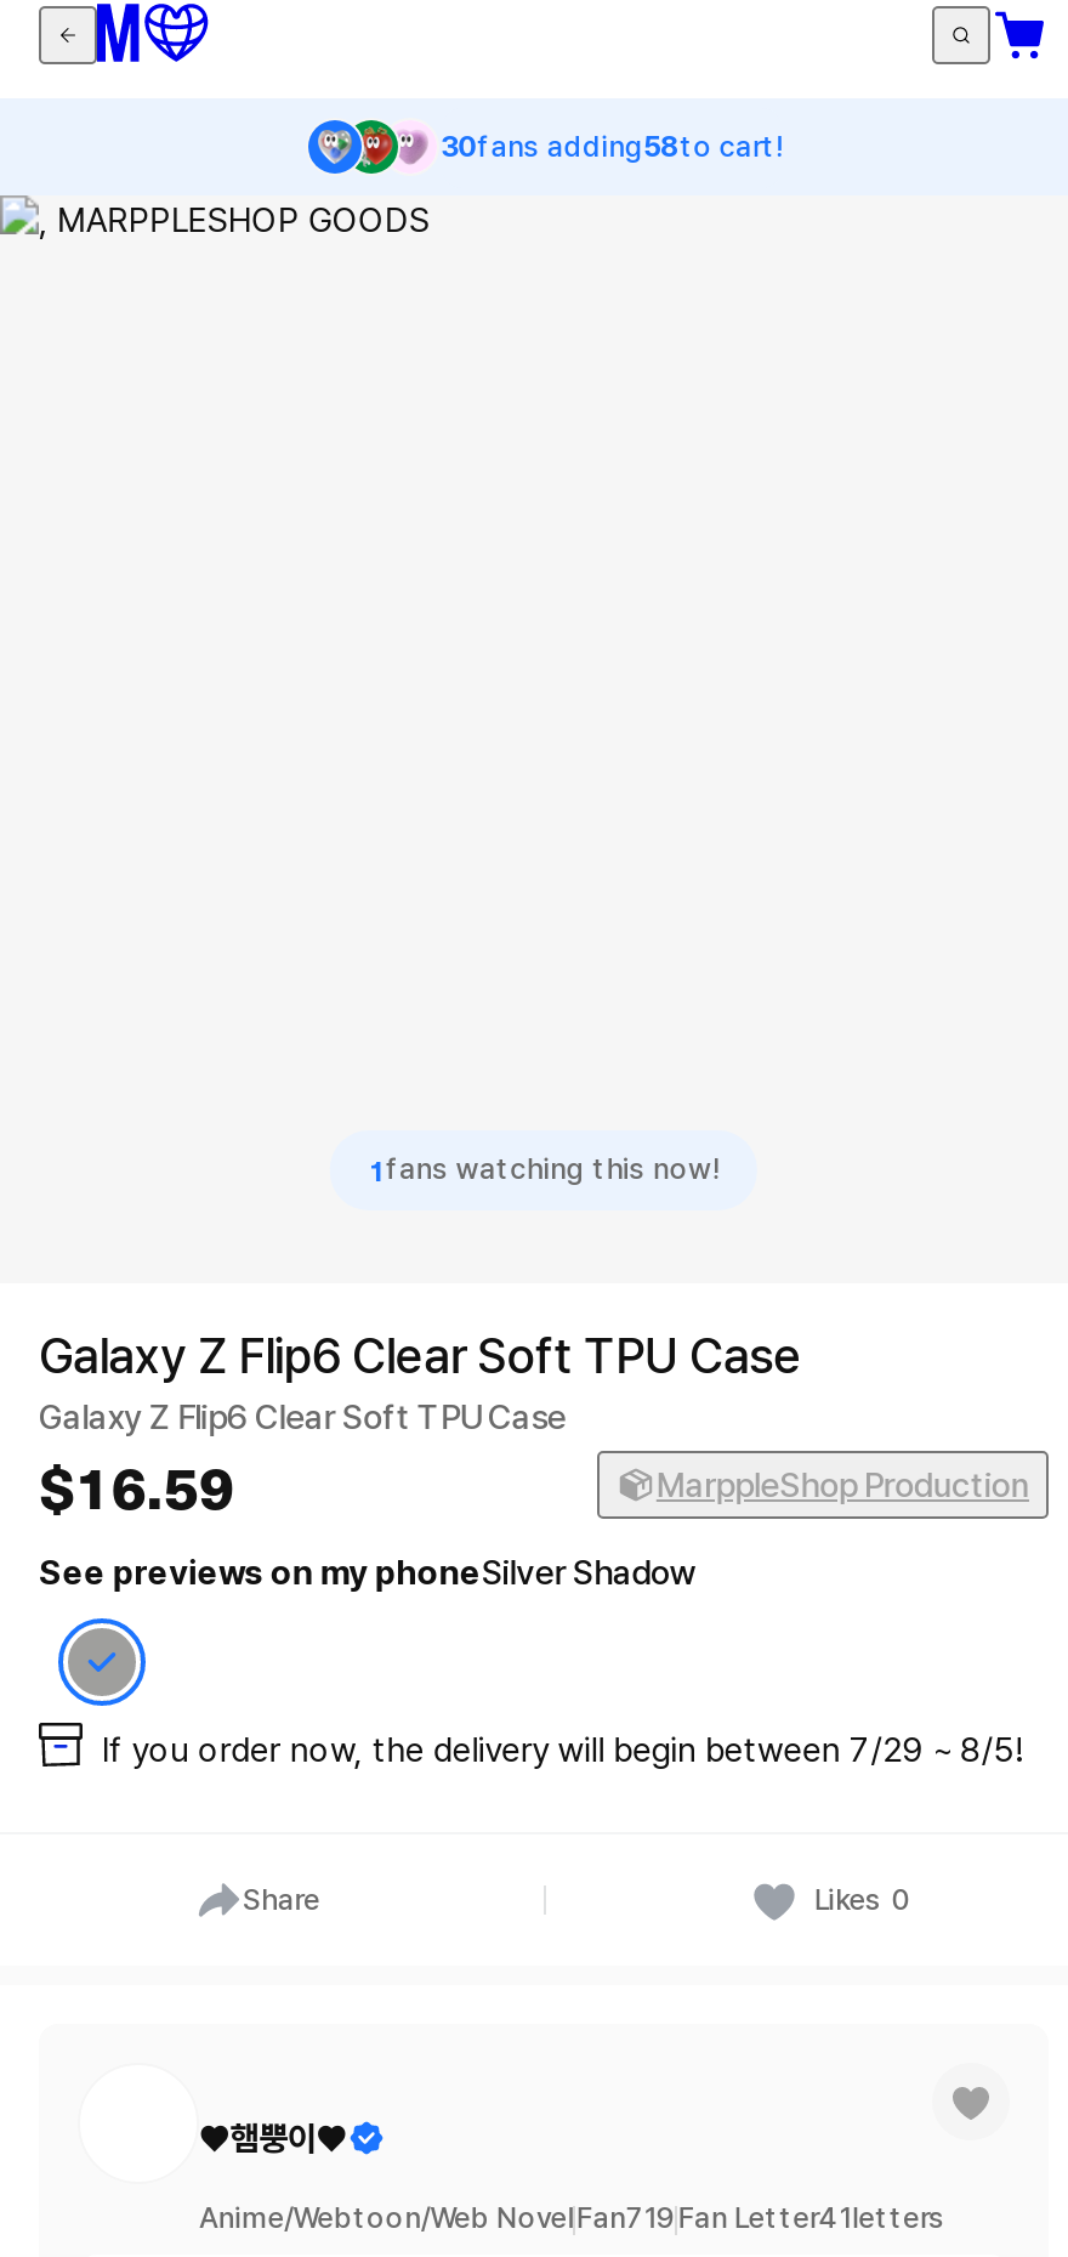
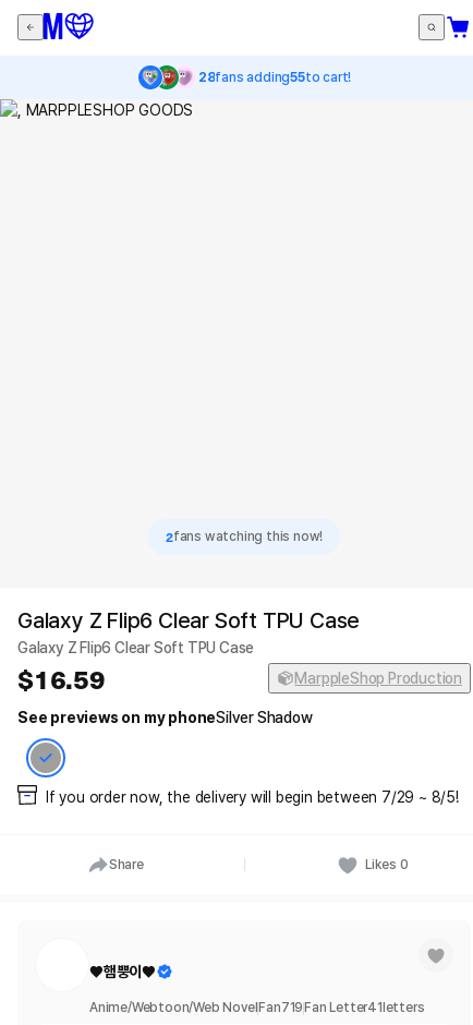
[441,129,782,163] 30fans adding58to cart! -> [198,69,351,85] 28fans adding55to cart!
[369,1150,719,1189] 1fans watching this now! -> [166,528,323,545] 2fans watching this now!

